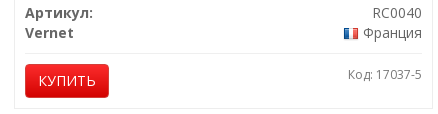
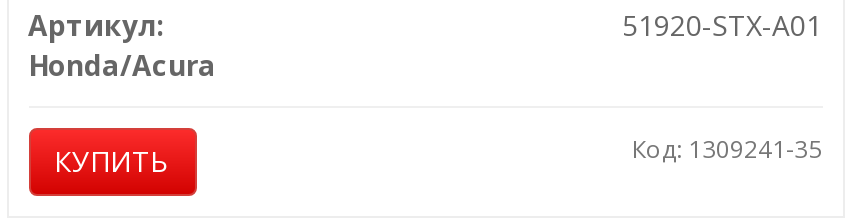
[24,3,421,42] RC0040 | Vernet | Франция -> [28,6,822,84] 51920-STX-A01 | Honda/Acura
[347,66,421,83] Код: 17037-5 -> [632,132,822,166] Код: 1309241-35

